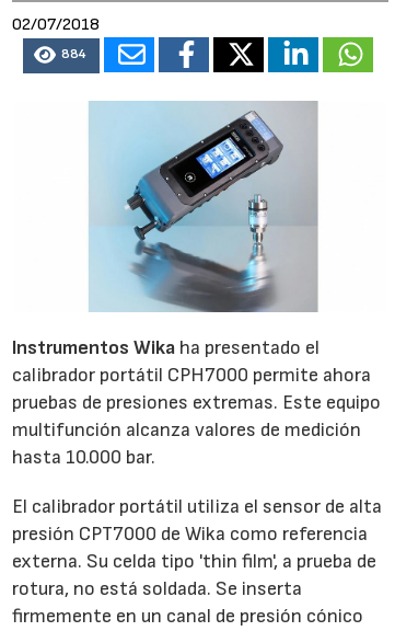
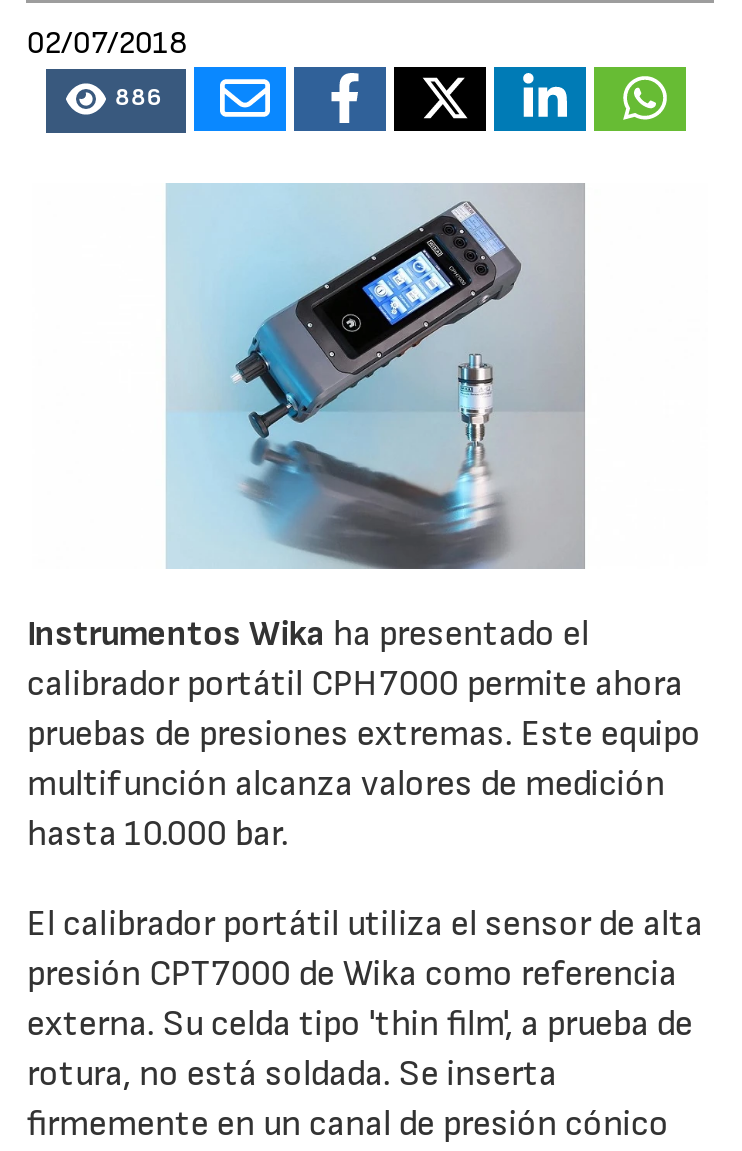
[61,46,86,62] 884 -> [115,83,161,113] 886

